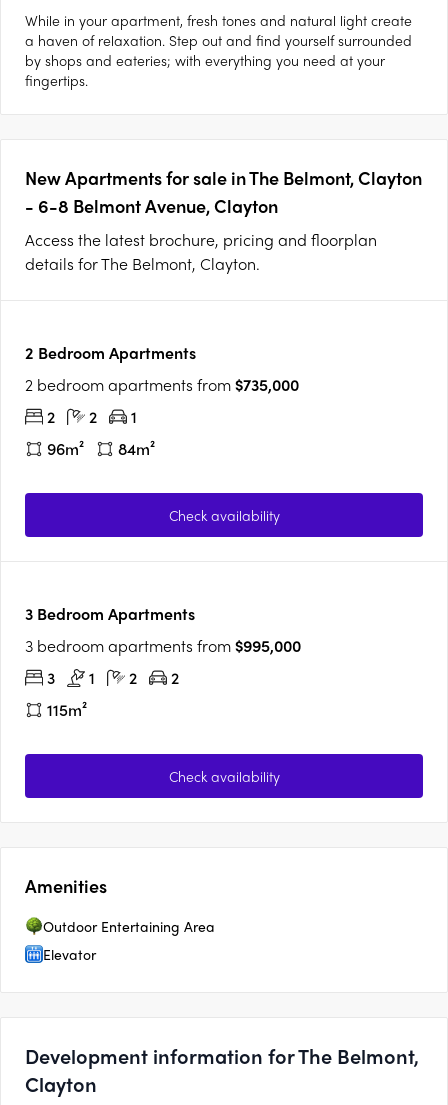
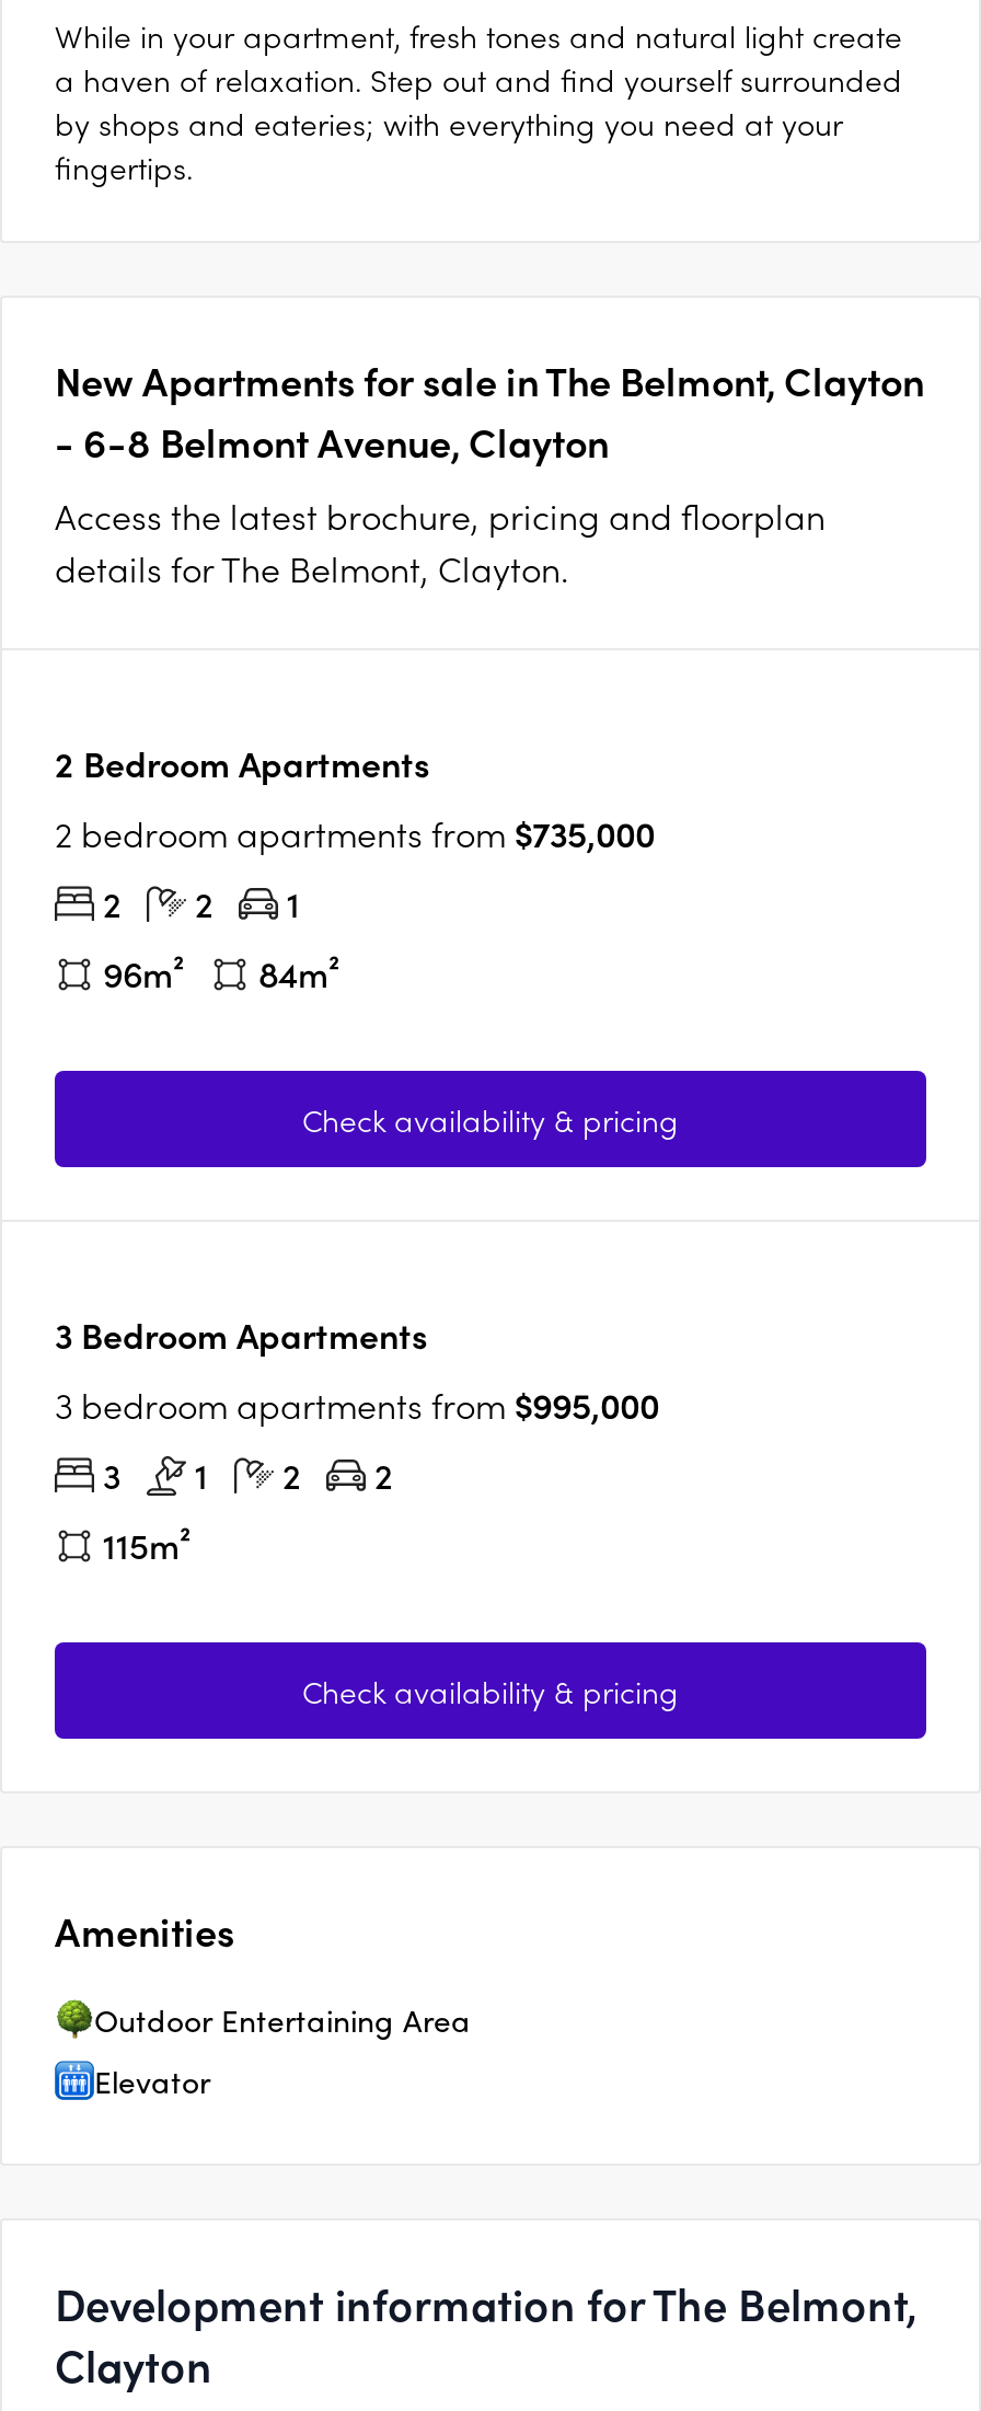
[168,505,279,525] Check availability -> [302,1097,679,1141] Check availability & pricing
[168,766,279,786] Check availability -> [302,1669,679,1712] Check availability & pricing

